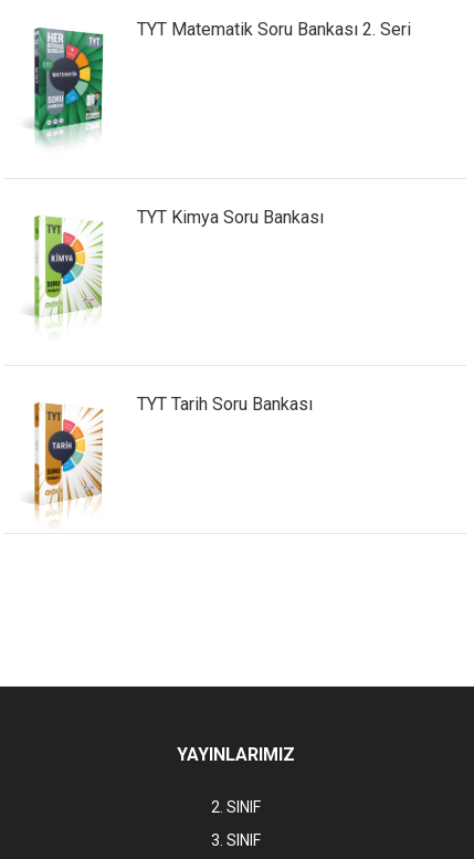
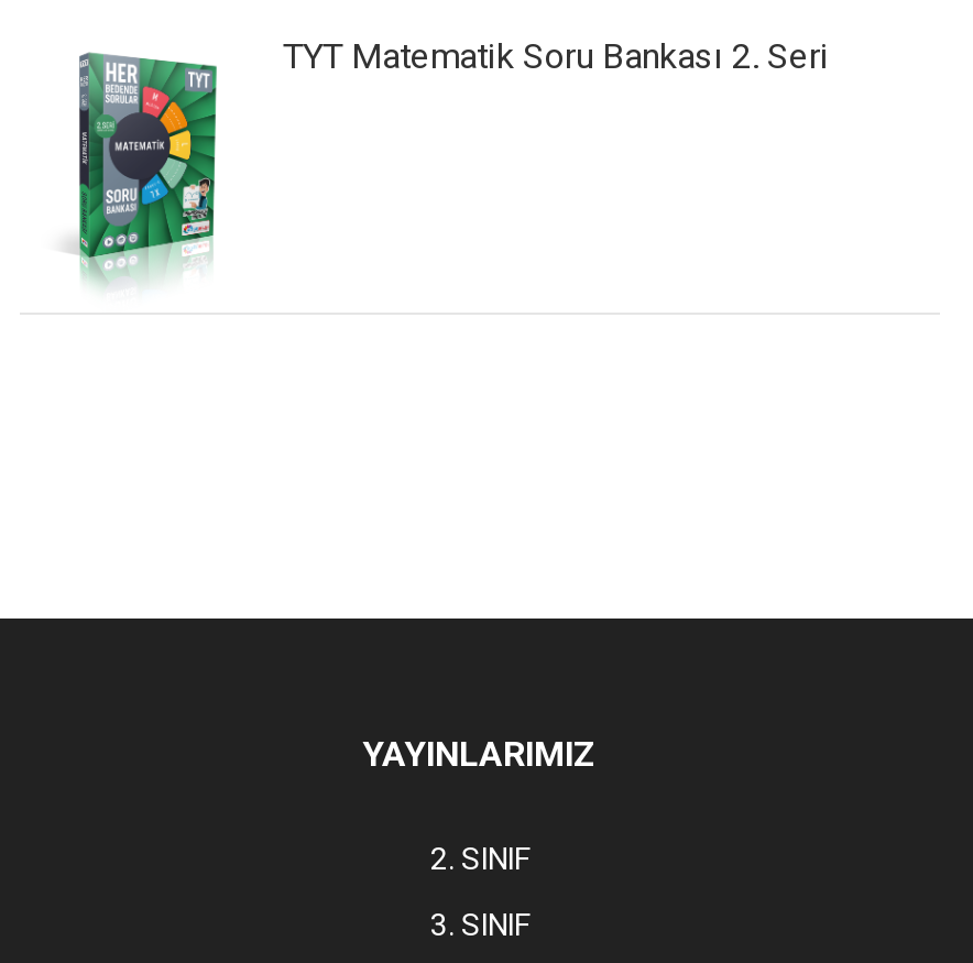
[29,206,323,328] [image] | TYT Kimya Soru Bankası -> none
[33,394,312,520] [image] | TYT Tarih Soru Bankası -> none

